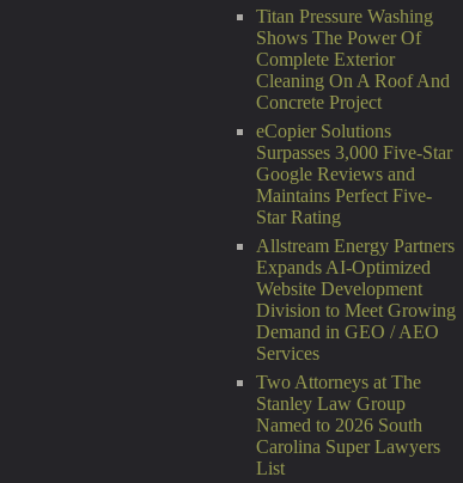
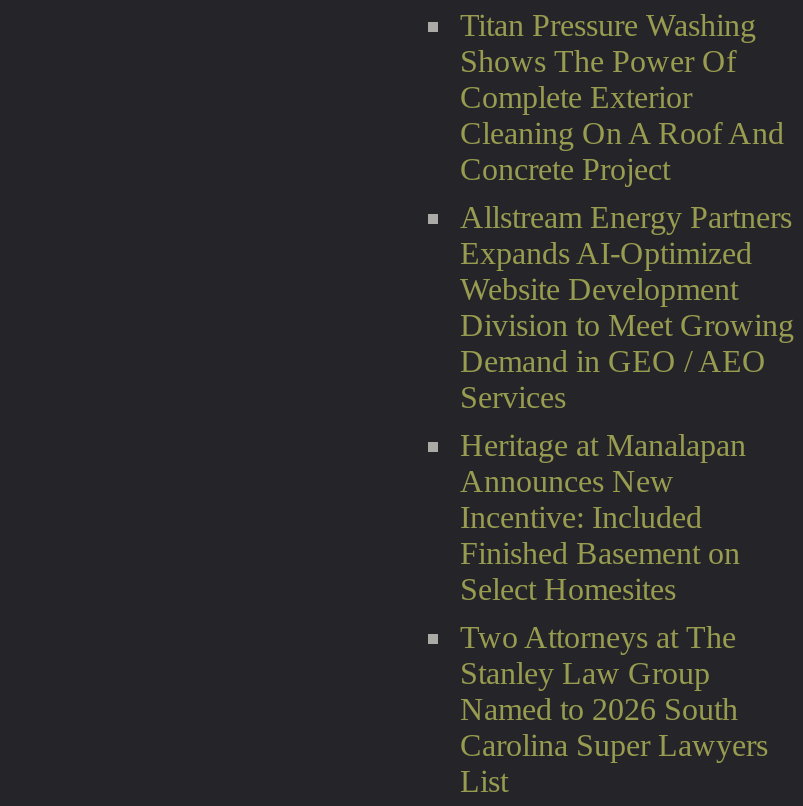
[256,121,452,227] eCopier Solutions | Surpasses 3,000 Five-Star | Google Reviews and | Maintains Perfect Five- | Star Rating -> none
moved [256,236,456,363] -> [460,200,794,414]: Allstream Energy Partners | Expands AI-Optimized | Website Development | Division to Meet Growing | Demand in GEO / AEO | Services
none -> [460,428,746,606] Heritage at Manalapan | Announces New | Incentive: Included | Finished Basement on | Select Homesites

